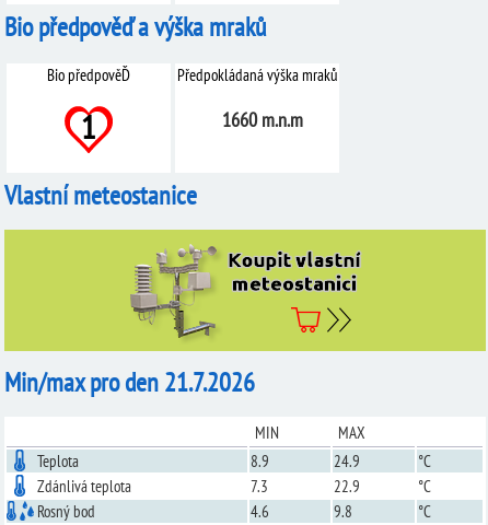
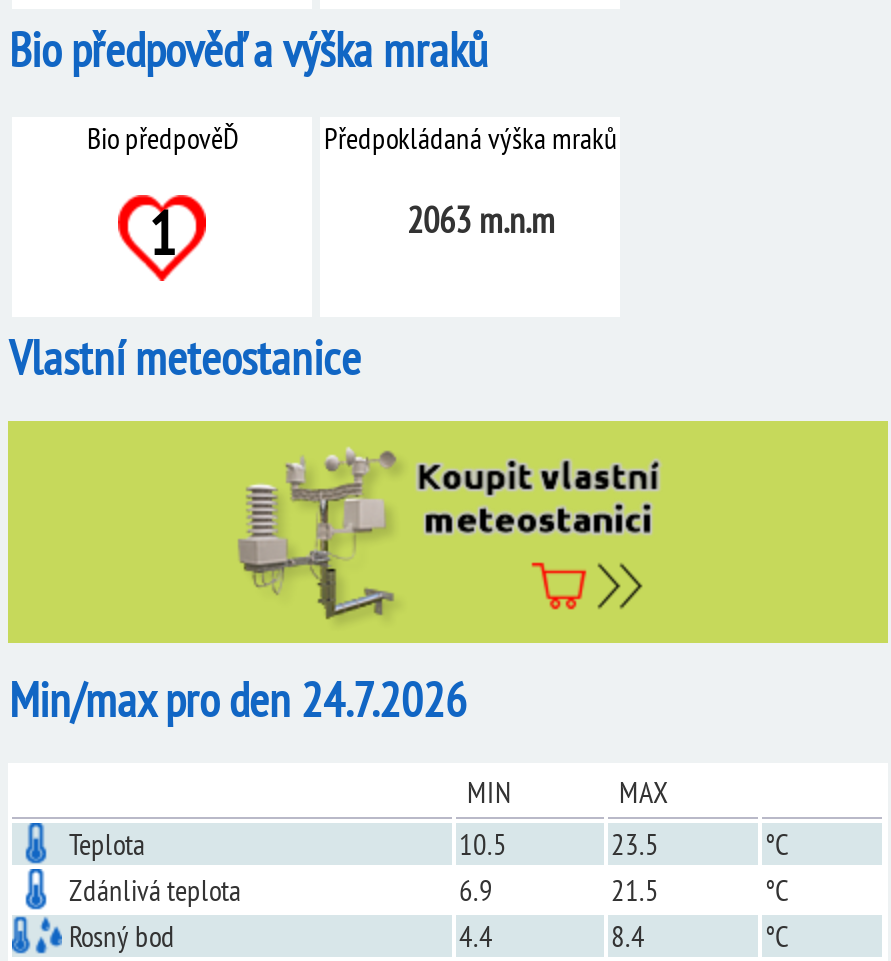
[223,108,304,133] 1660 m.n.m -> [407,198,555,244] 2063 m.n.m
[5,366,255,400] Min/max pro den 21.7.2026 -> [9,670,467,732] Min/max pro den 24.7.2026
[251,451,270,472] 8.9 -> [459,826,507,864] 10.5
[334,451,361,472] 24.9 -> [611,826,659,864] 23.5
[251,476,269,497] 7.3 -> [459,872,493,910] 6.9
[334,476,361,497] 22.9 -> [611,872,659,910] 21.5
[251,501,270,522] 4.6 -> [459,918,493,956] 4.4
[334,501,353,522] 9.8 -> [611,918,645,956] 8.4

